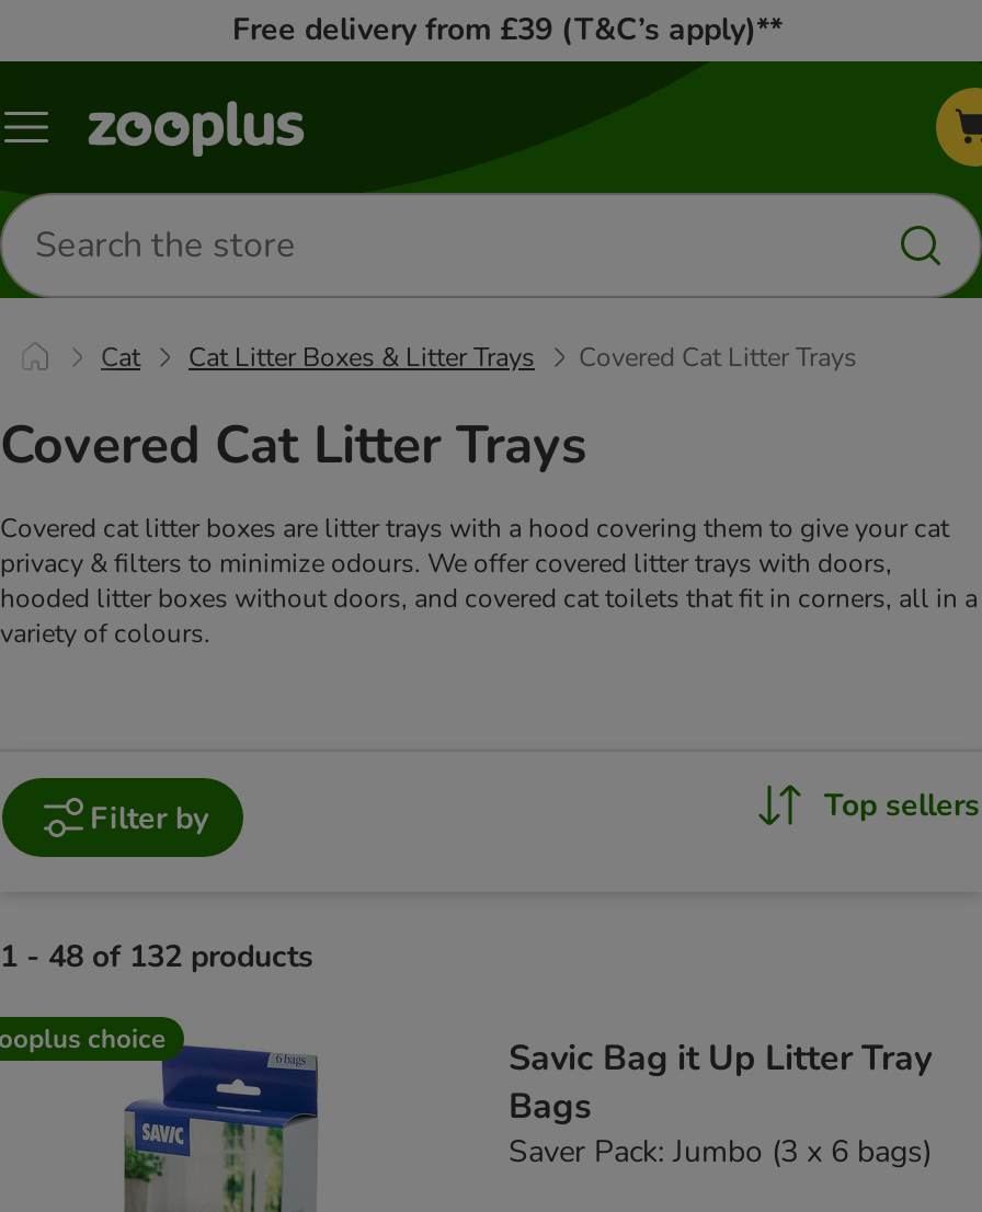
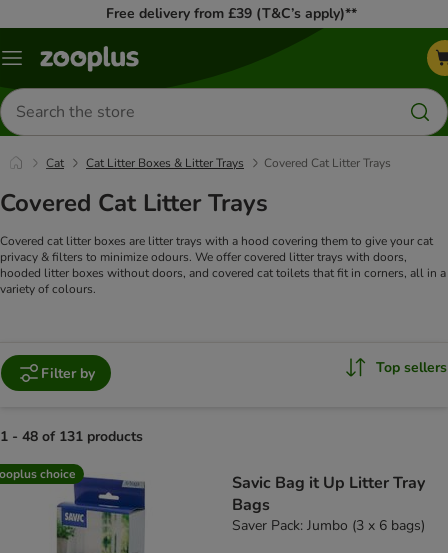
[0,936,313,978] 1 - 48 of 132 products -> [0,427,143,446] 1 - 48 of 131 products

